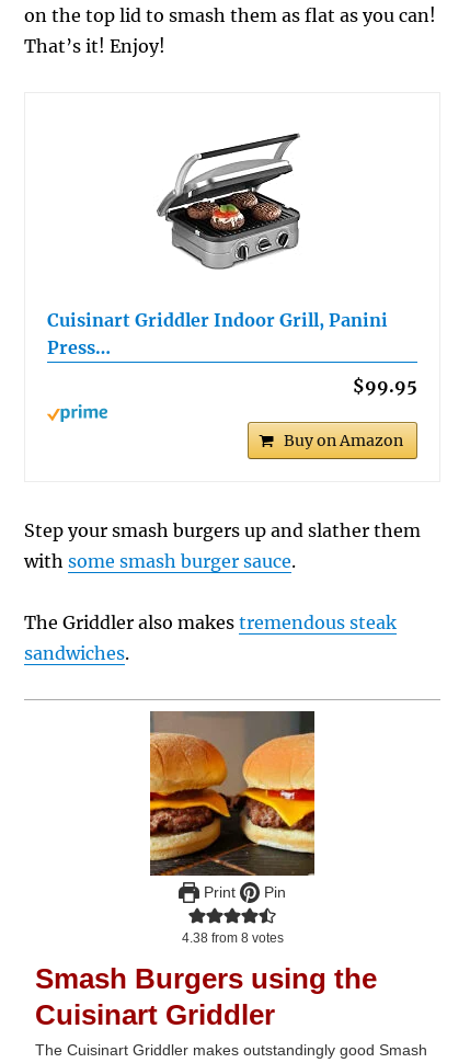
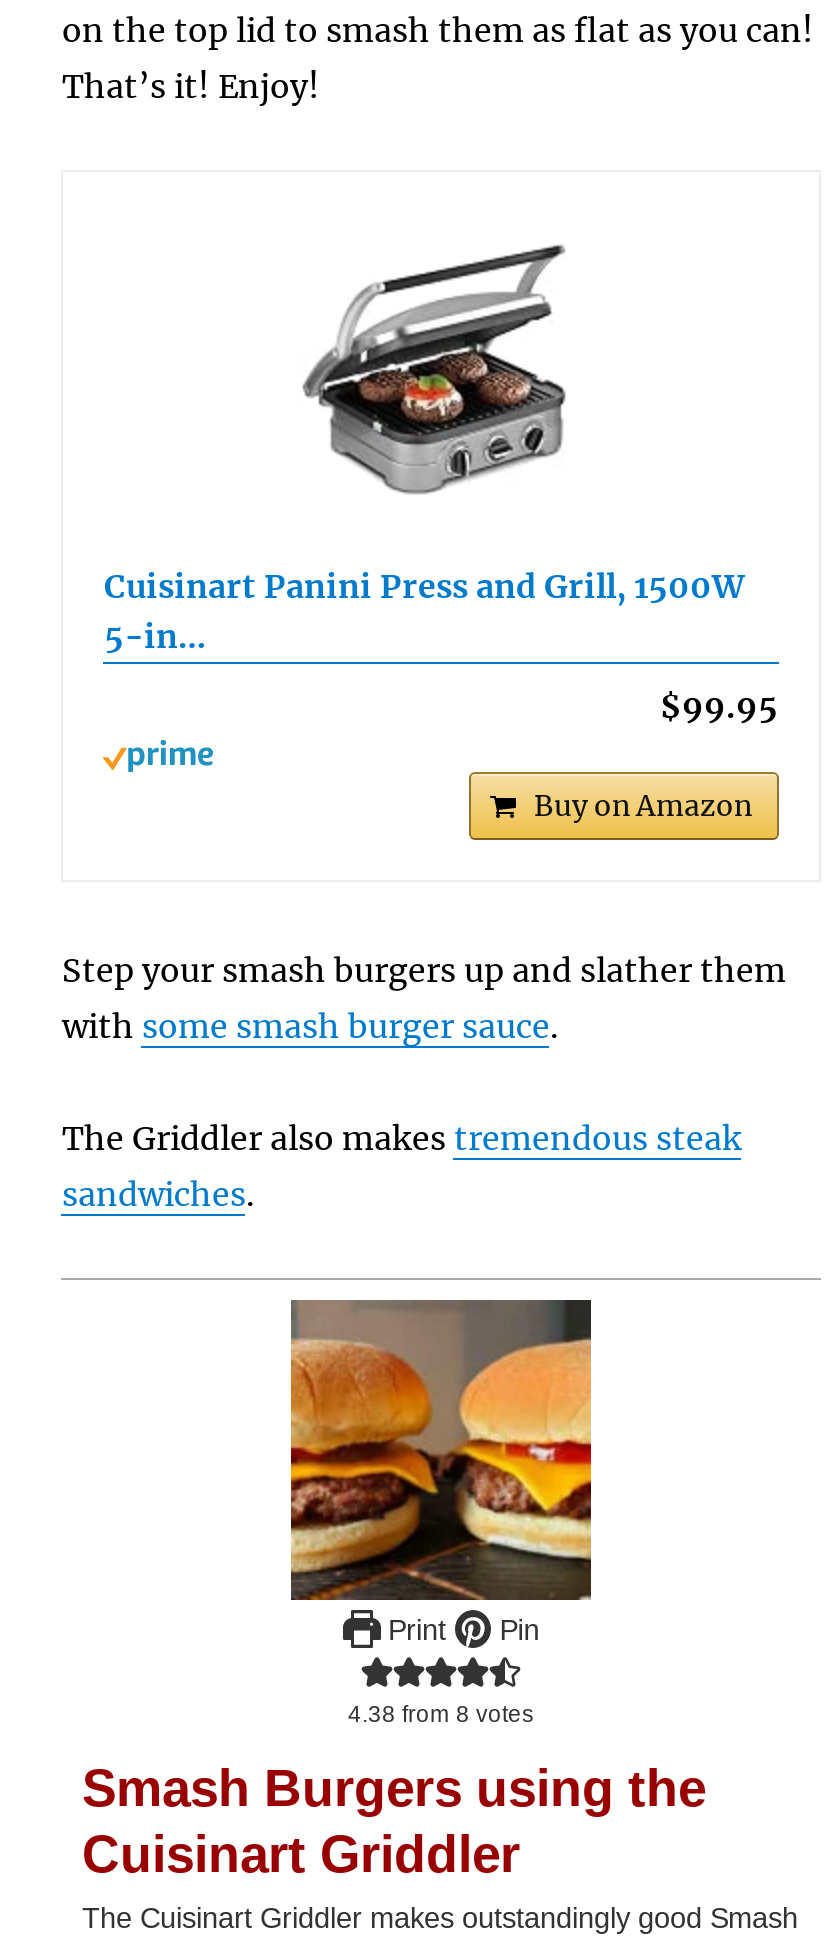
[48,309,388,359] Cuisinart Griddler Indoor Grill, Panini | Press… -> [104,565,744,655] Cuisinart Panini Press and Grill, 1500W | 5-in…

